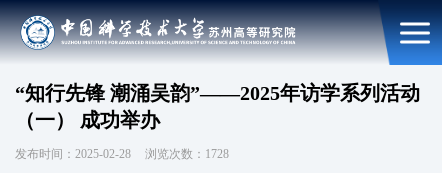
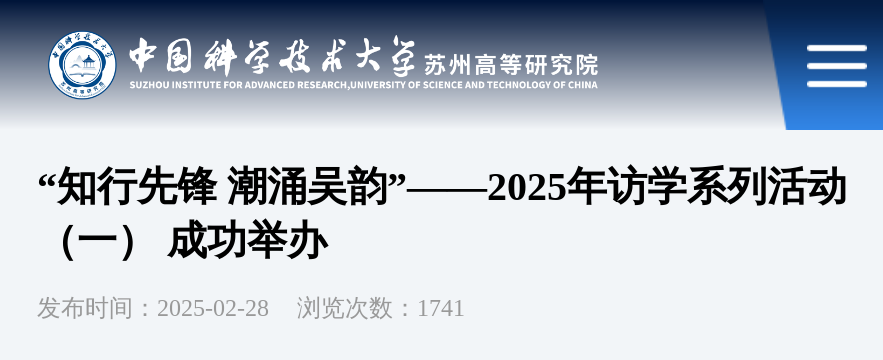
[15,147,229,161] 发布时间：2025-02-28 浏览次数：1728 -> [37,294,465,322] 发布时间：2025-02-28 浏览次数：1741

